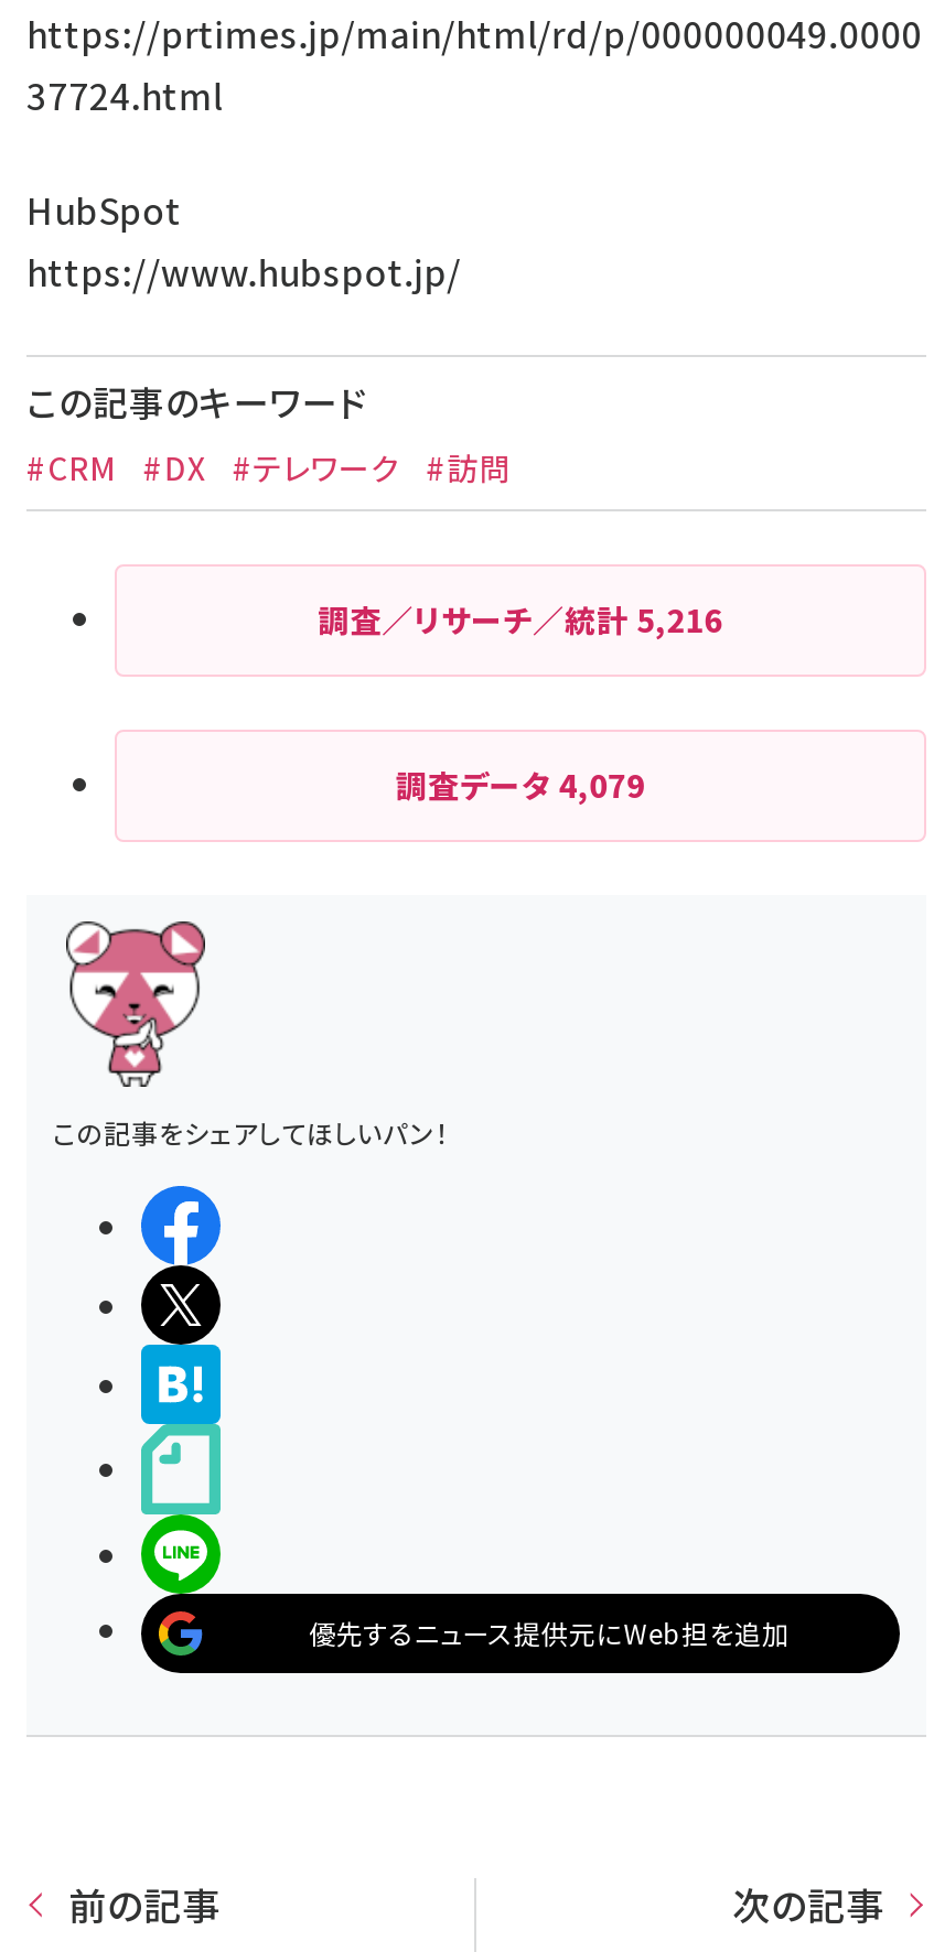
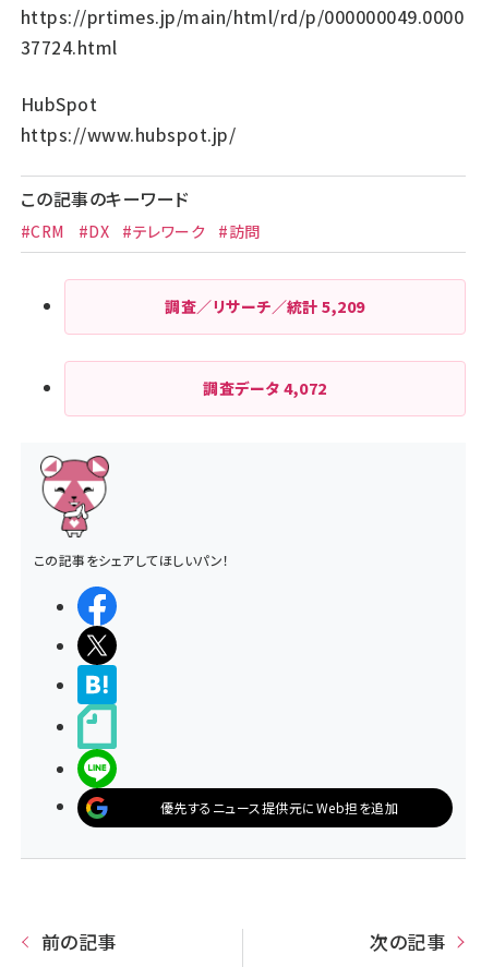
[318,597,723,641] 調査／リサーチ／統計5,216 -> [165,295,365,317] 調査／リサーチ／統計5,209
[395,763,645,807] 調査データ4,079 -> [203,377,327,399] 調査データ4,072

